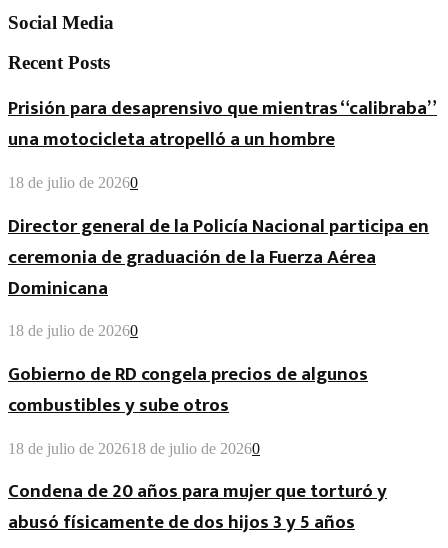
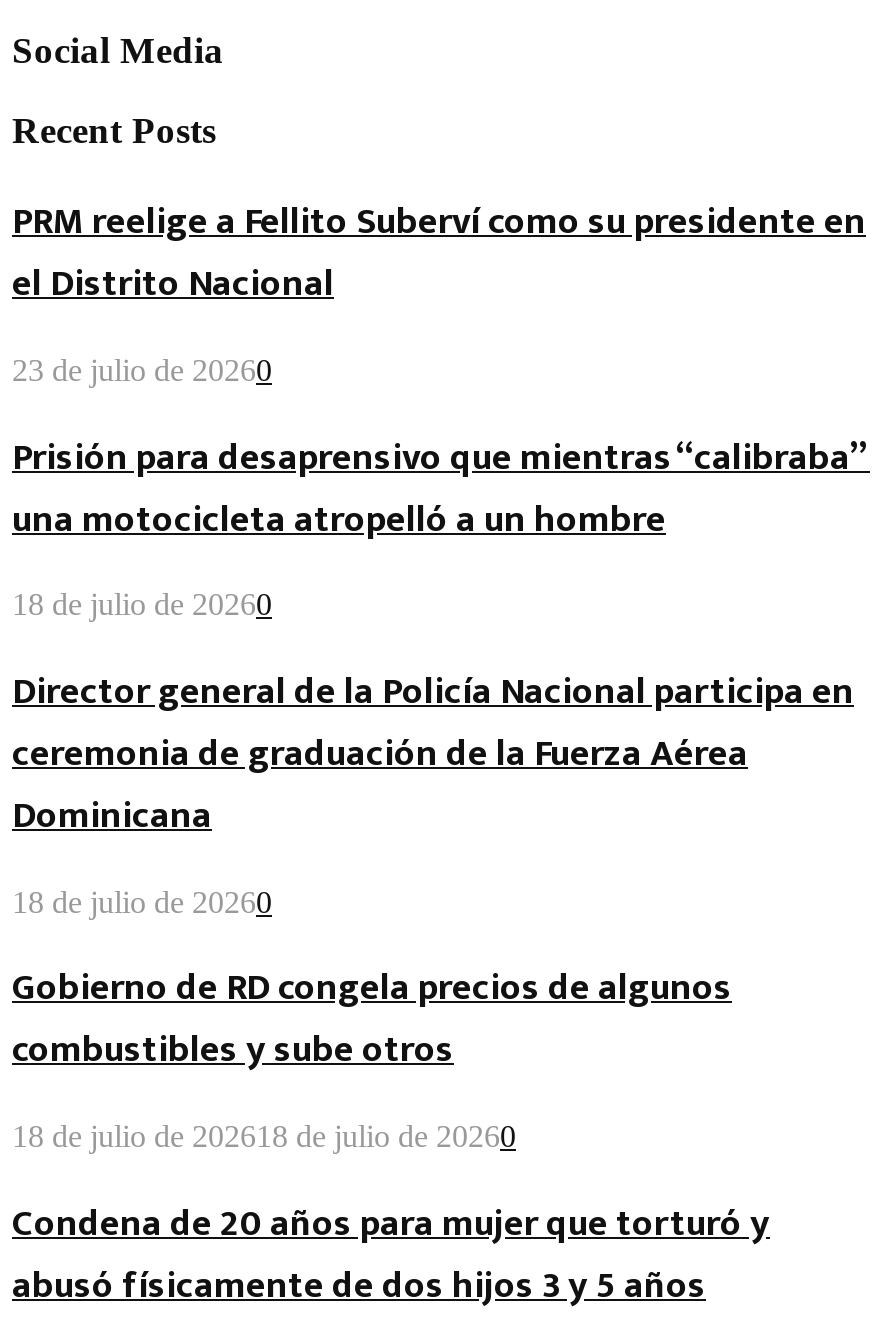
none -> [12,191,866,387] PRM reelige a Fellito Suberví como su presidente en | el Distrito Nacional | 23 de julio de 20260

